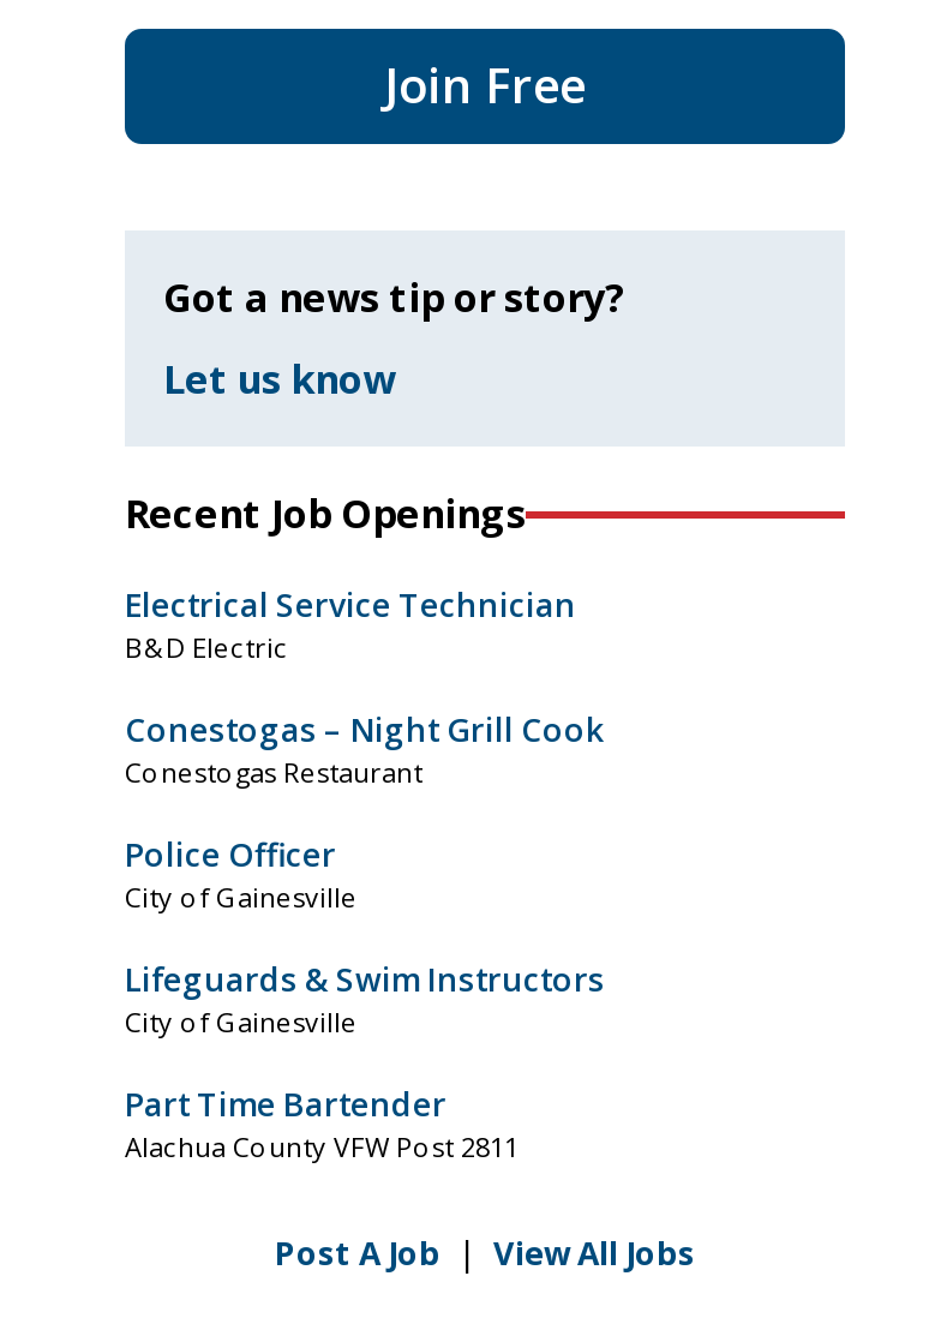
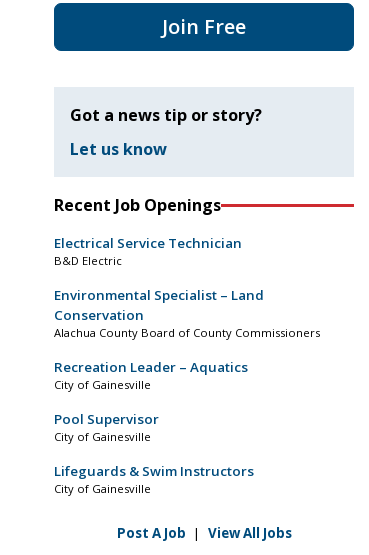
[125,709,605,877] Conestogas – Night Grill Cook | Conestogas Restaurant | Police Officer -> [54,286,320,428] Environmental Specialist – Land | Conservation | Alachua County Board of County Commissioners | Recreation Leader – Aquatics | City of Gainesville | Pool Supervisor
moved [125,879,605,1040] -> [54,429,254,496]: City of Gainesville | Lifeguards & Swim Instructors | City of Gainesville
[125,1083,519,1165] Part Time Bartender | Alachua County VFW Post 2811 -> none

